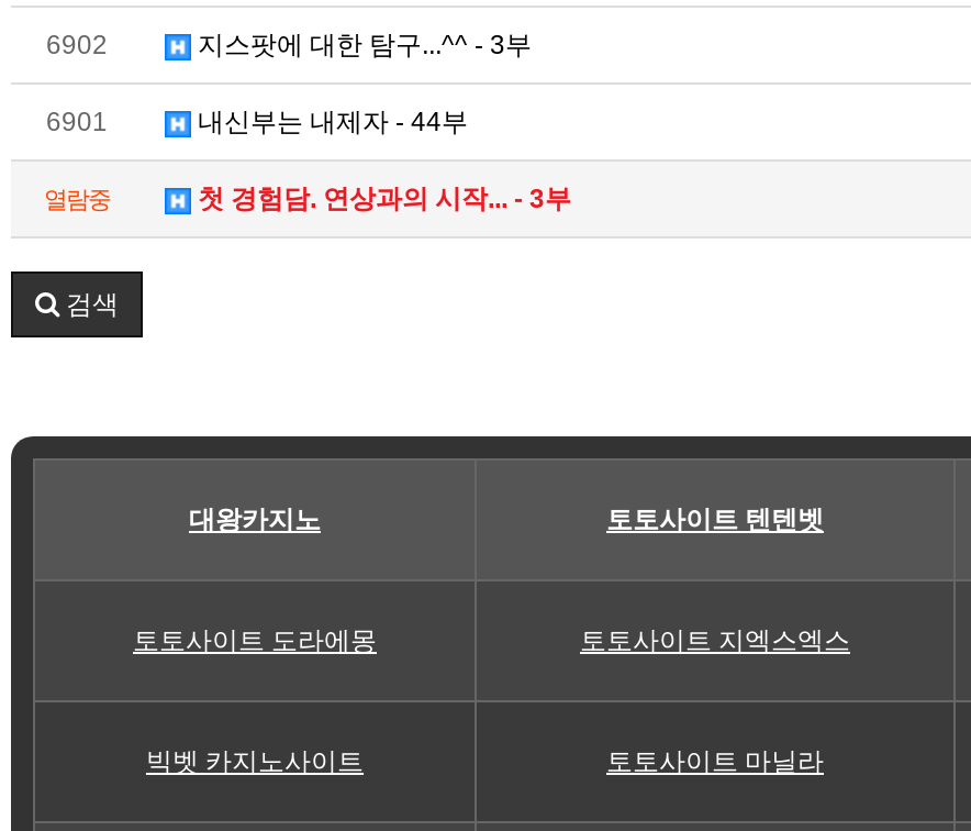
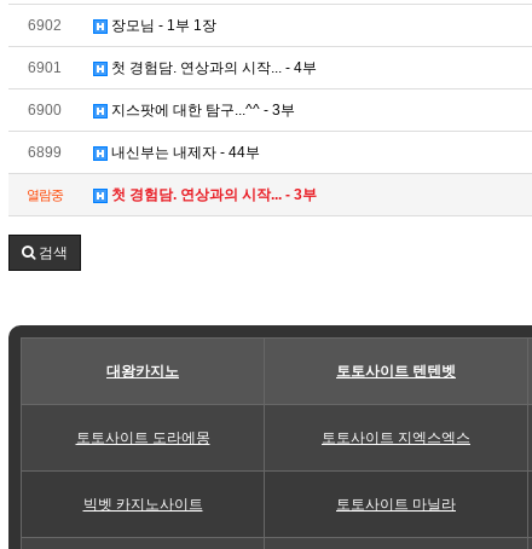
moved [191,31,532,62] -> [108,102,295,119]: 지스팟에 대한 탐구...^^ - 3부
none -> [108,18,216,34] 장모님 - 1부 1장
none -> [28,60,317,161] 첫 경험담. 연상과의 시작... - 4부 | 6900 | 6899

